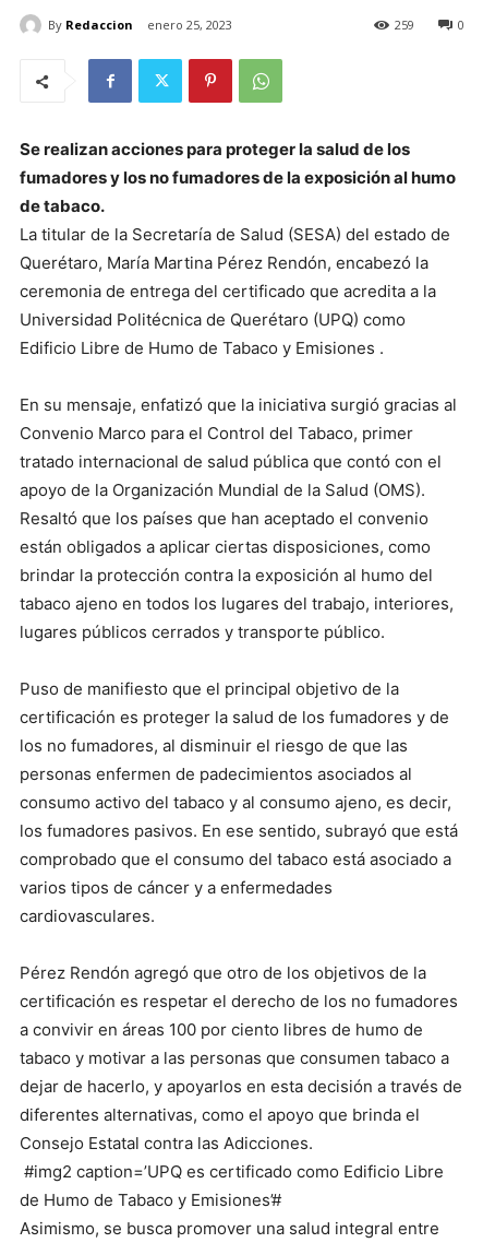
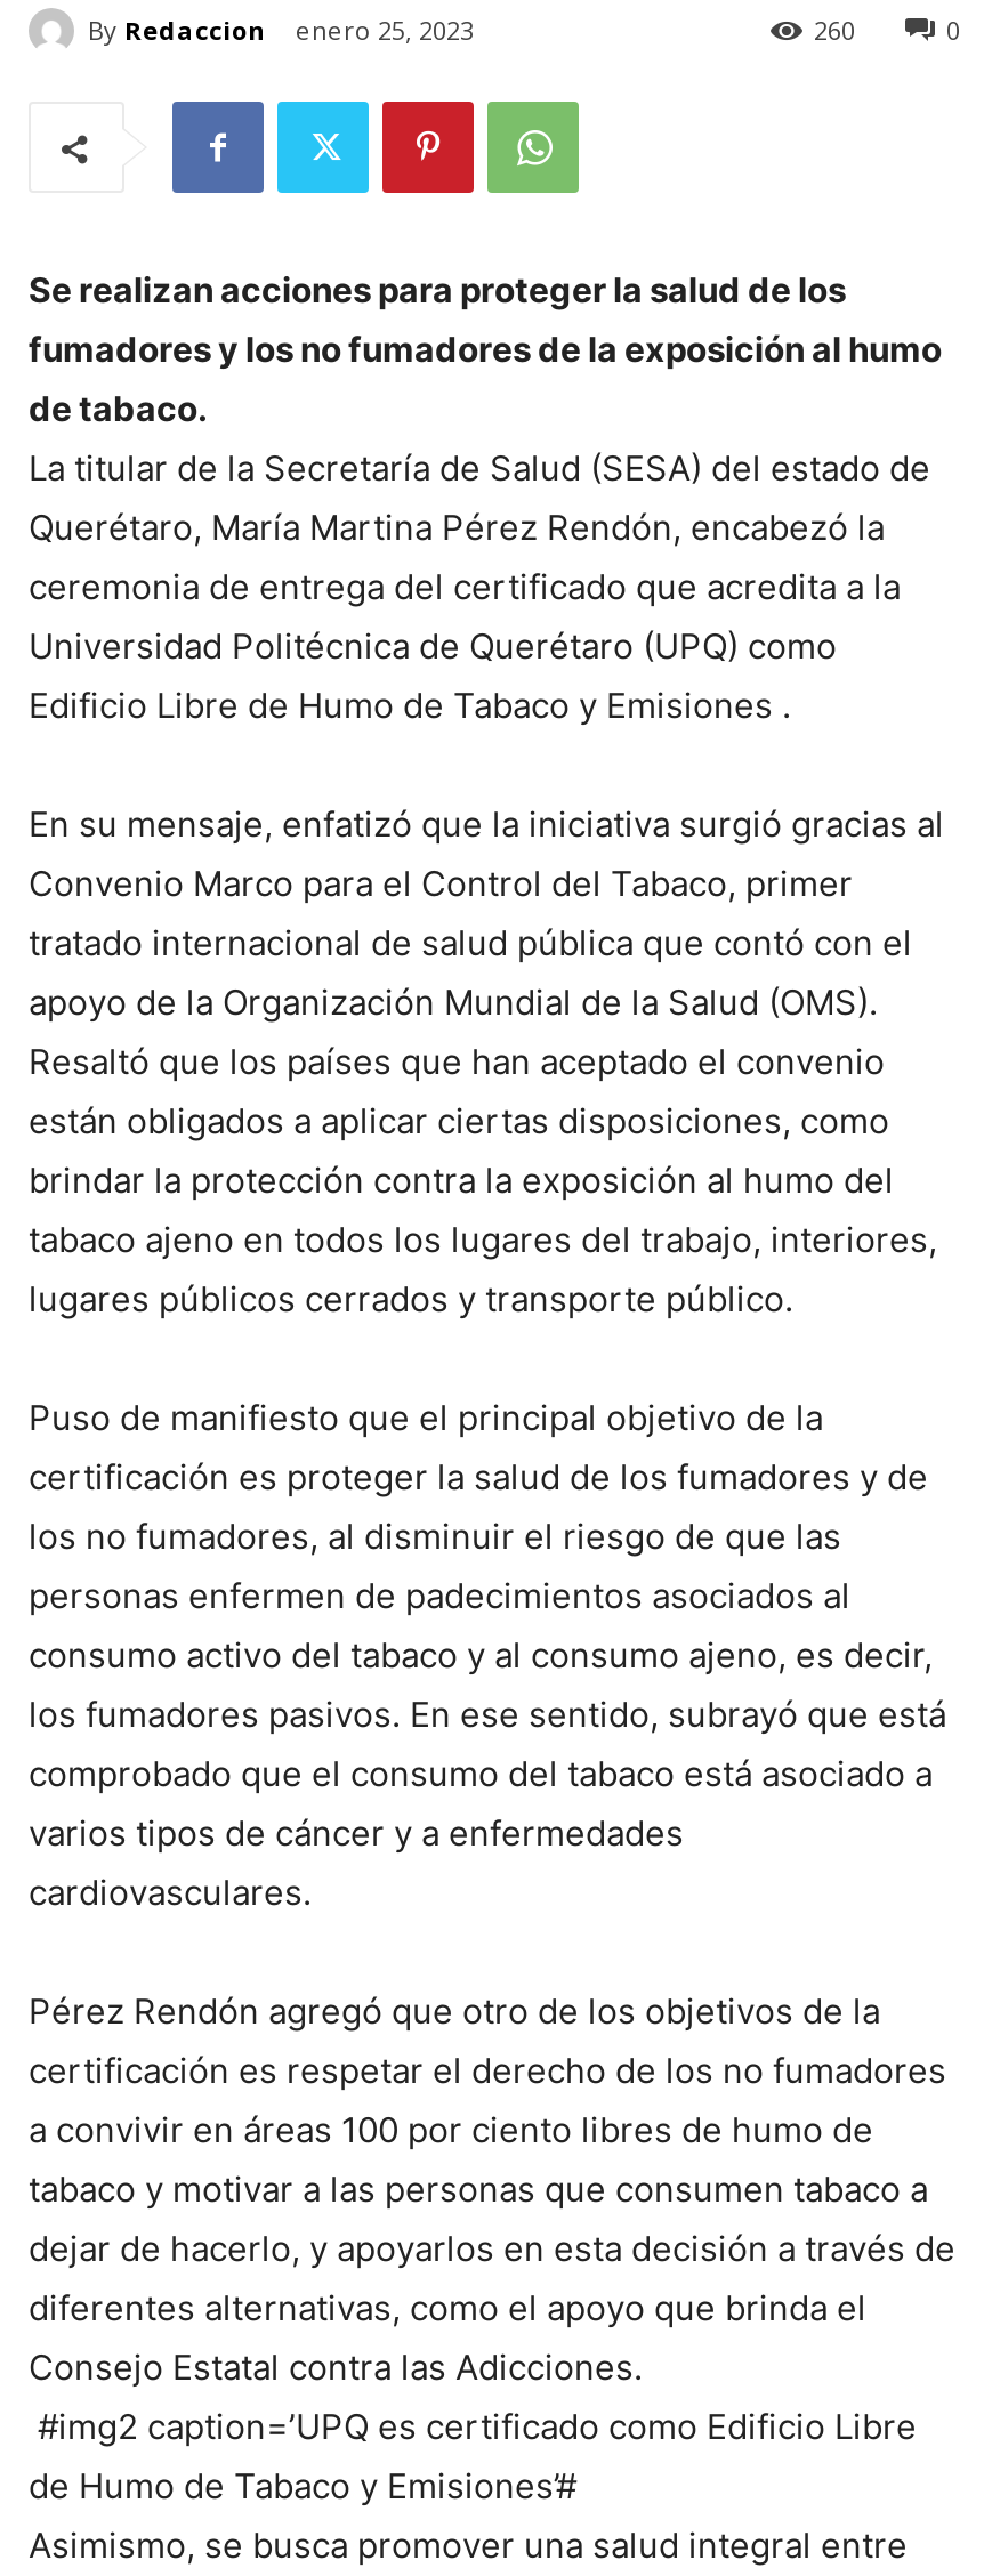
[395,16,414,33] 259 -> [814,13,855,47] 260

